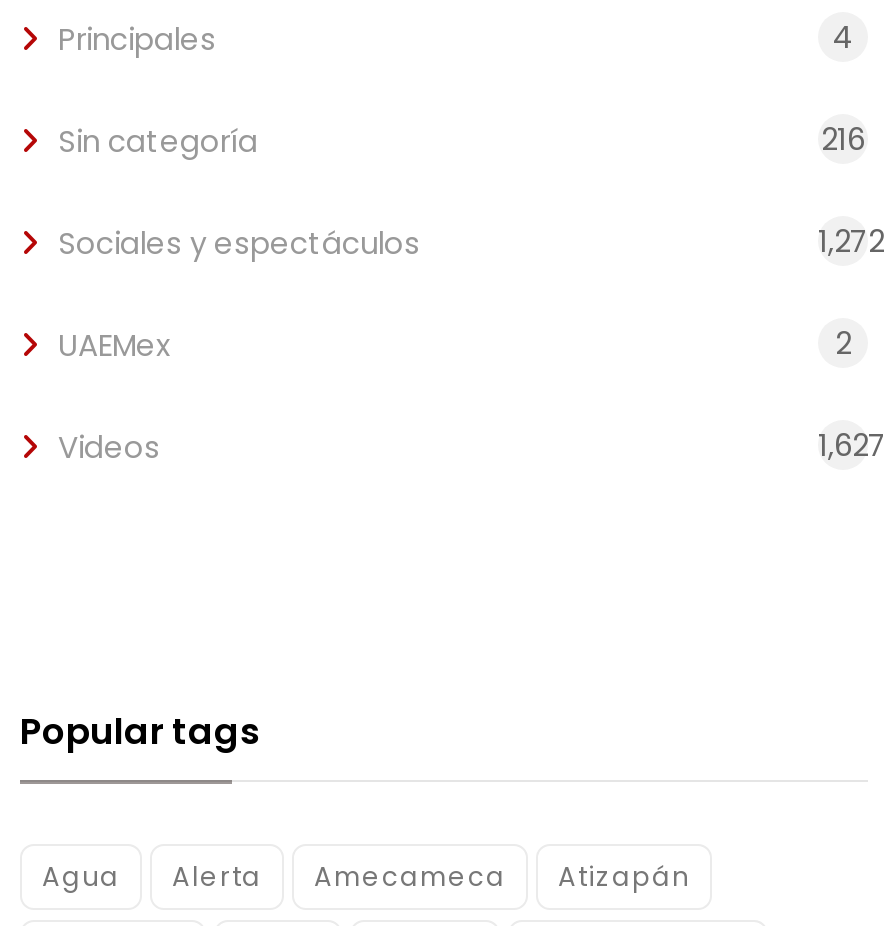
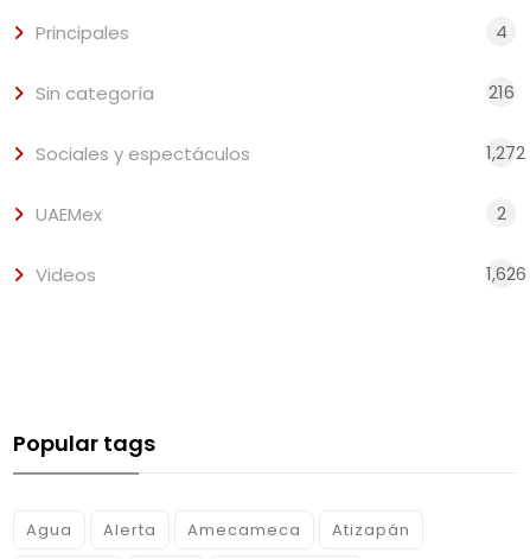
[818,423,886,465] 1,627 -> [486,261,526,286] 1,626

